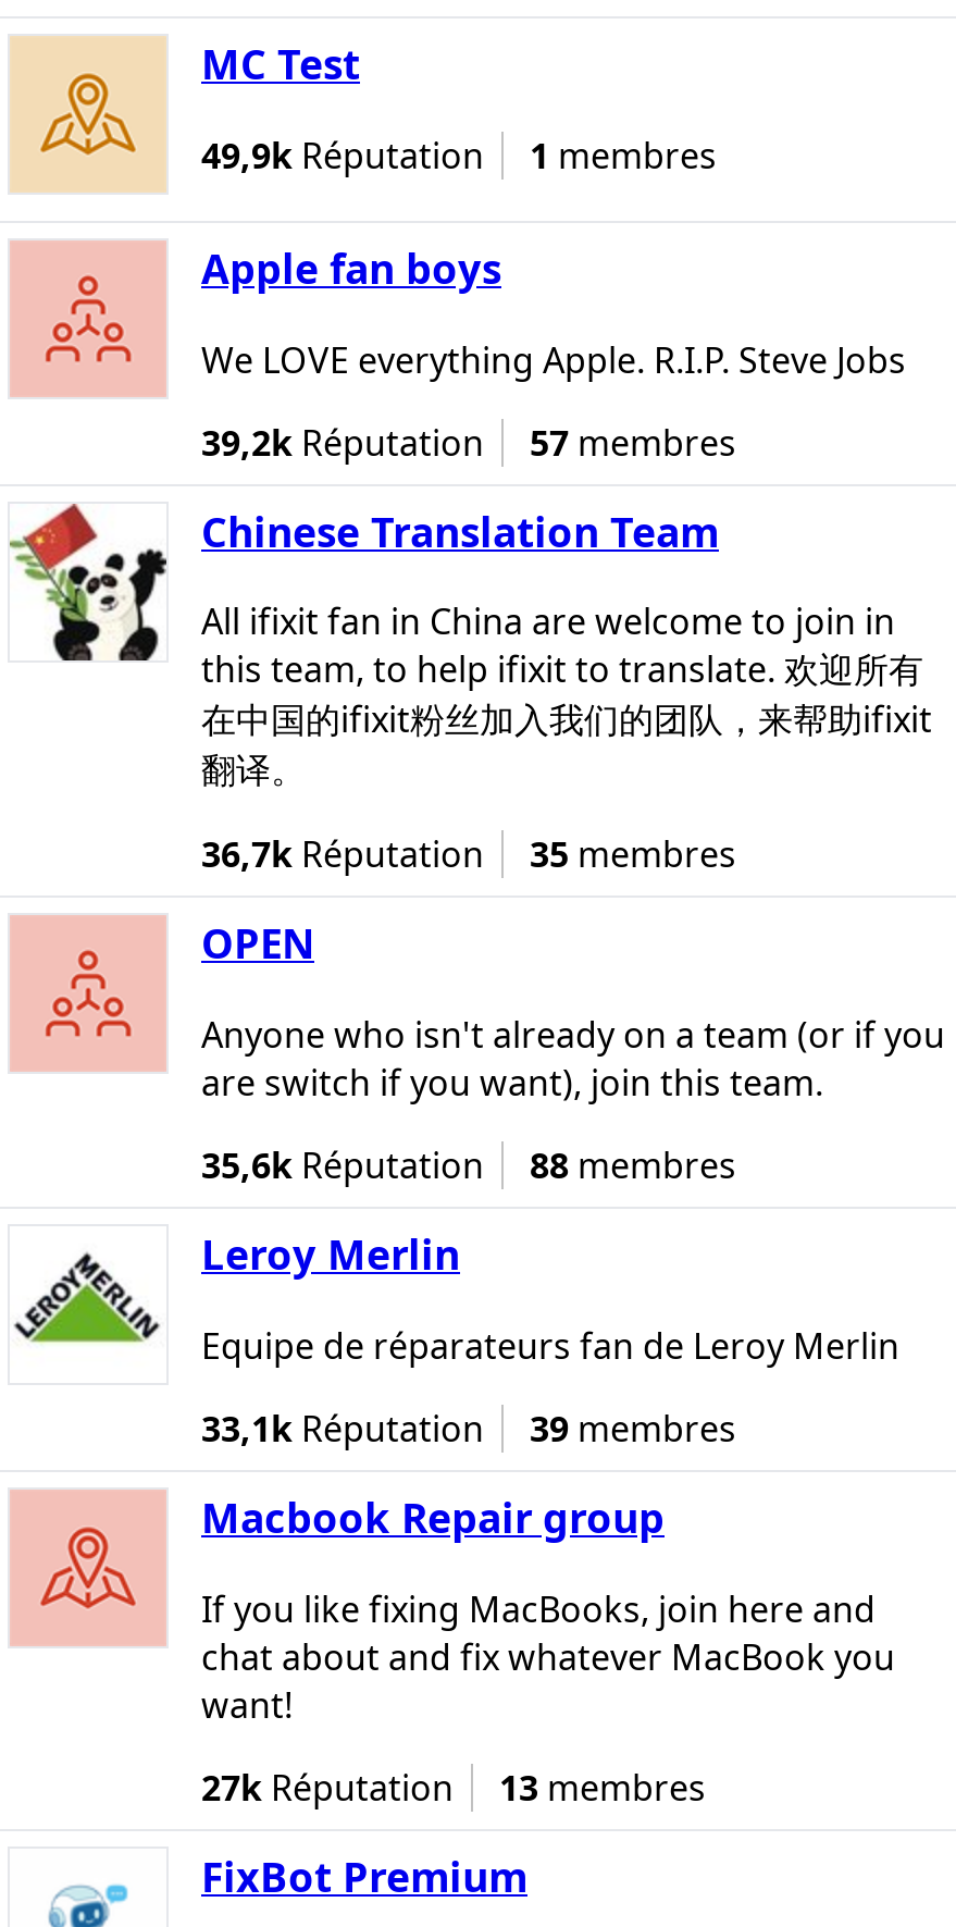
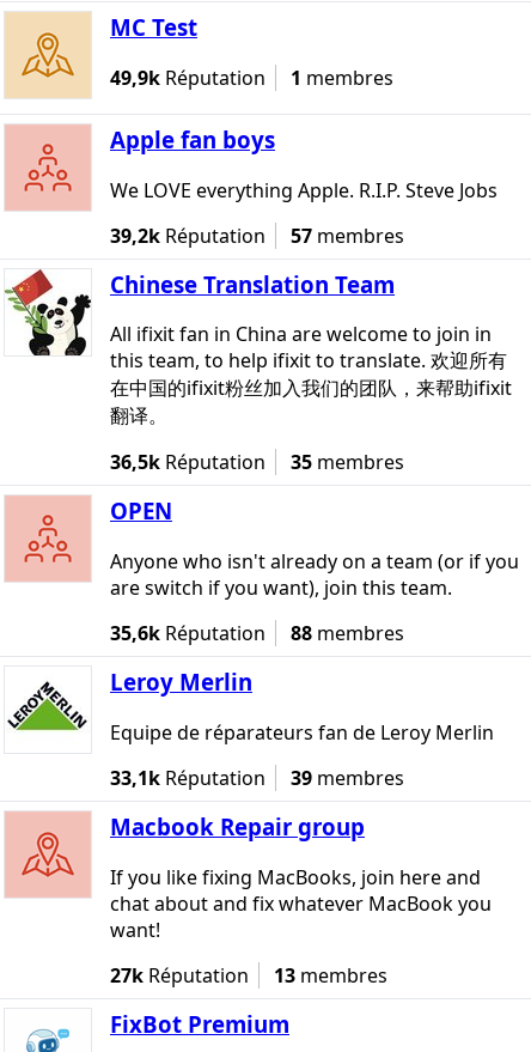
[201,831,736,879] 36,7k Réputation 35 membres -> [110,449,404,476] 36,5k Réputation 35 membres

